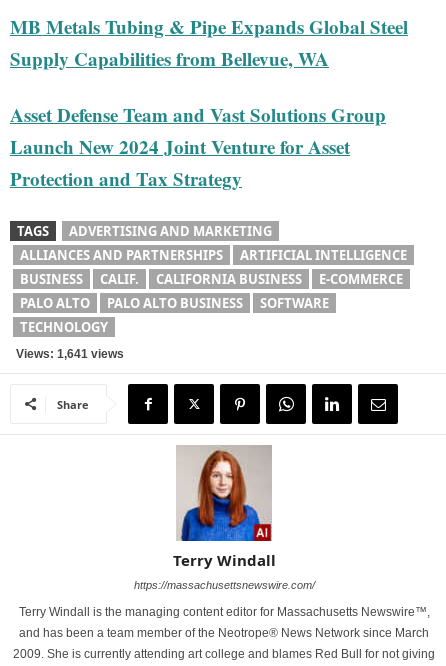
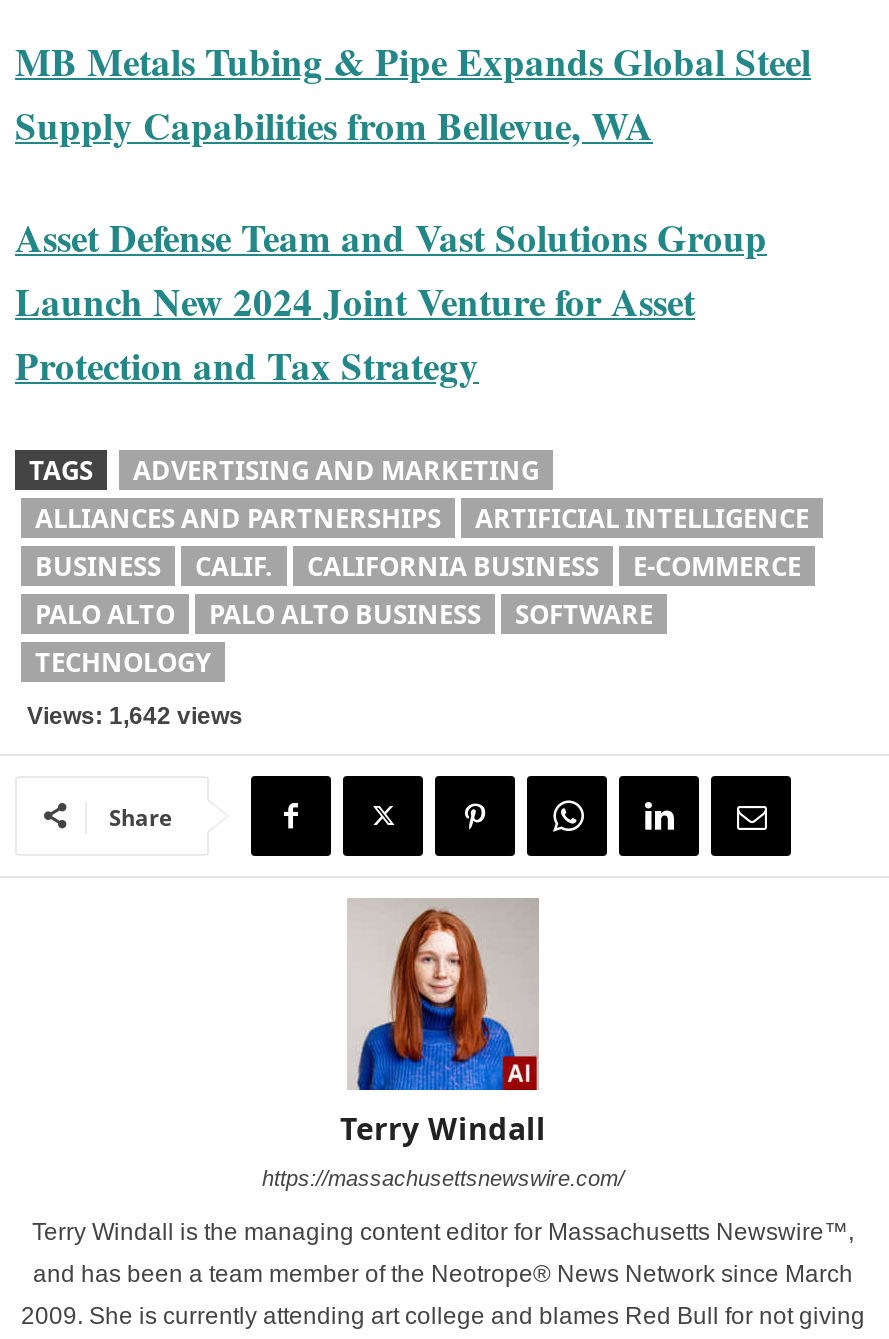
[10,347,124,361] Views: 1,641 views -> [15,702,243,730] Views: 1,642 views

